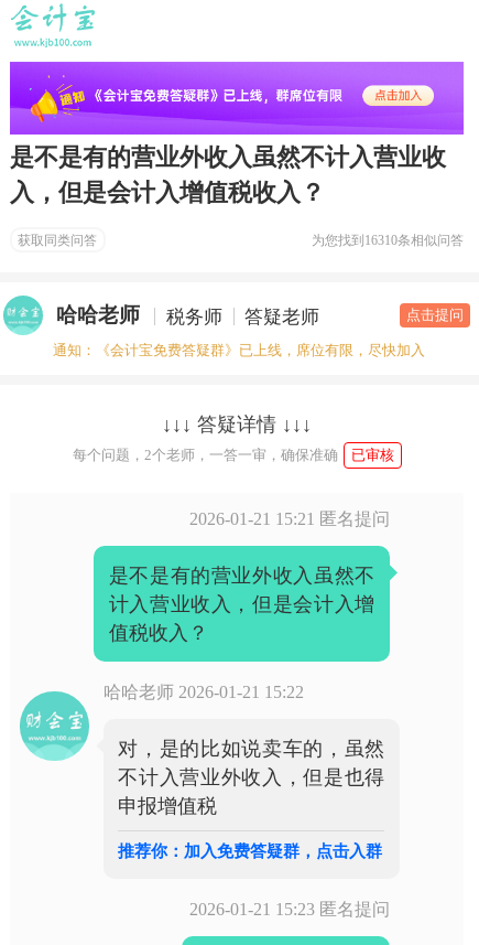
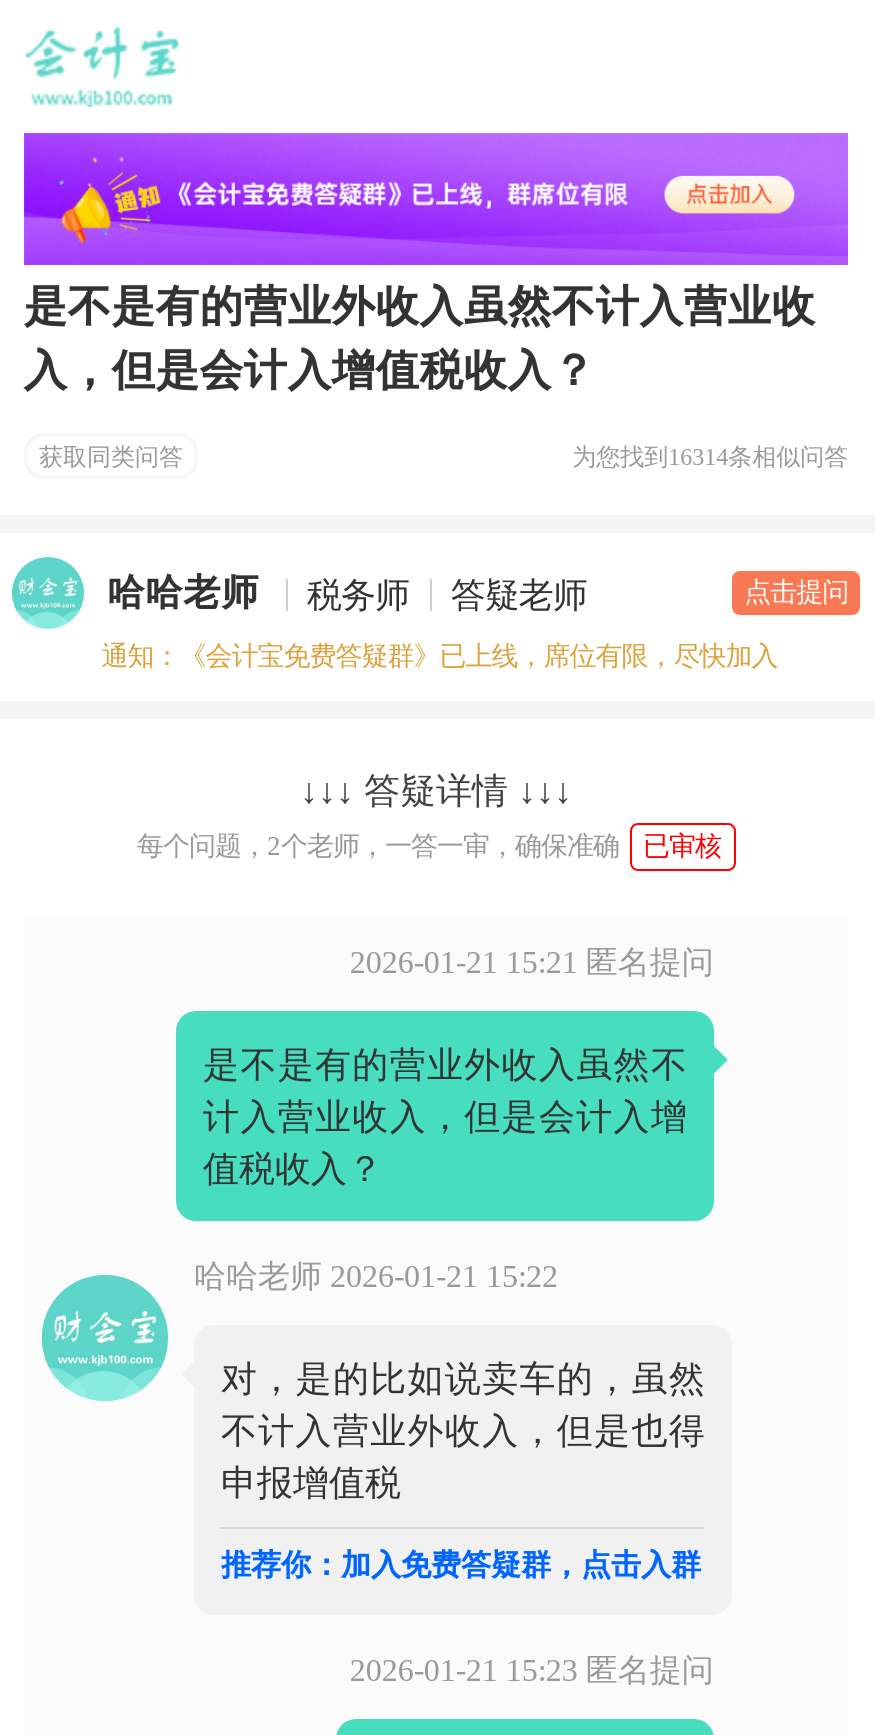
[312,232,464,248] 为您找到16310条相似问答 -> [572,442,848,470] 为您找到16314条相似问答

